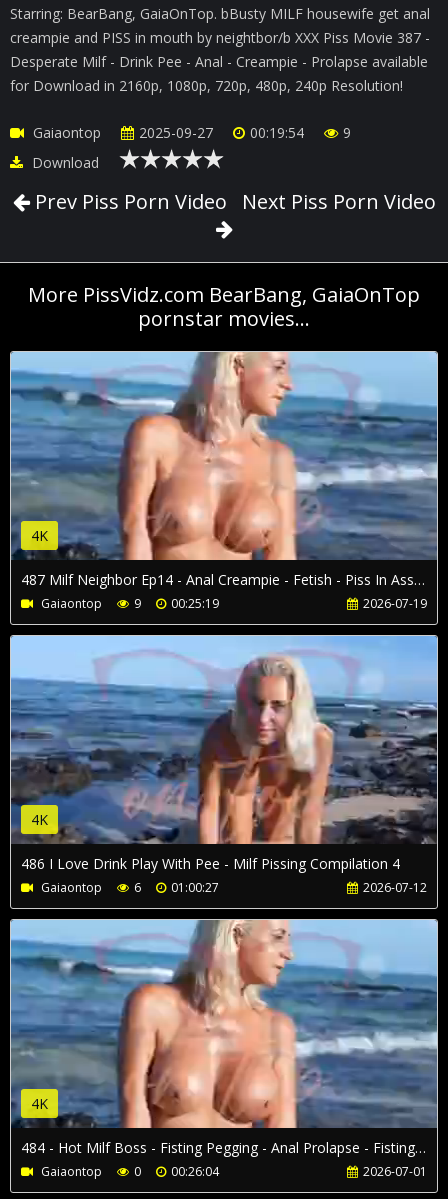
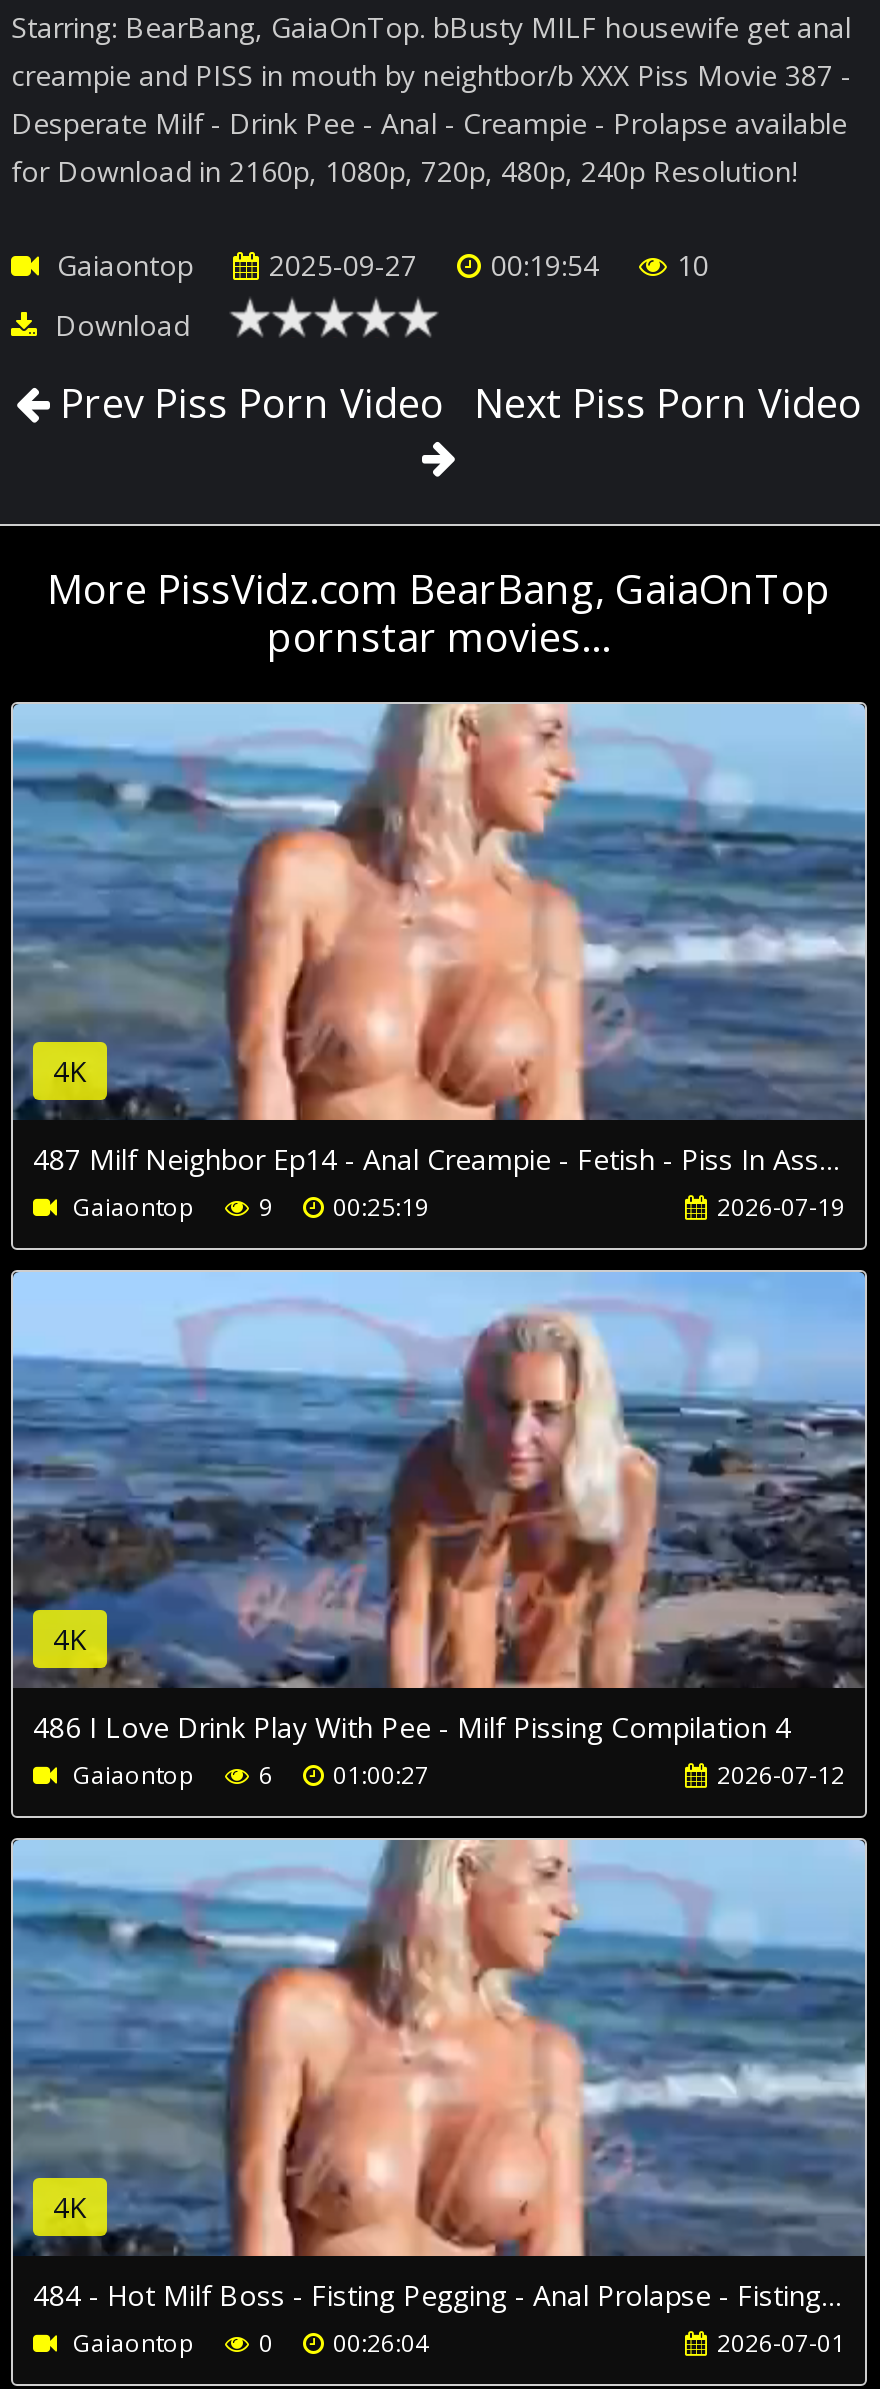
[343,123,351,142] 9 -> [677,246,709,284] 10

